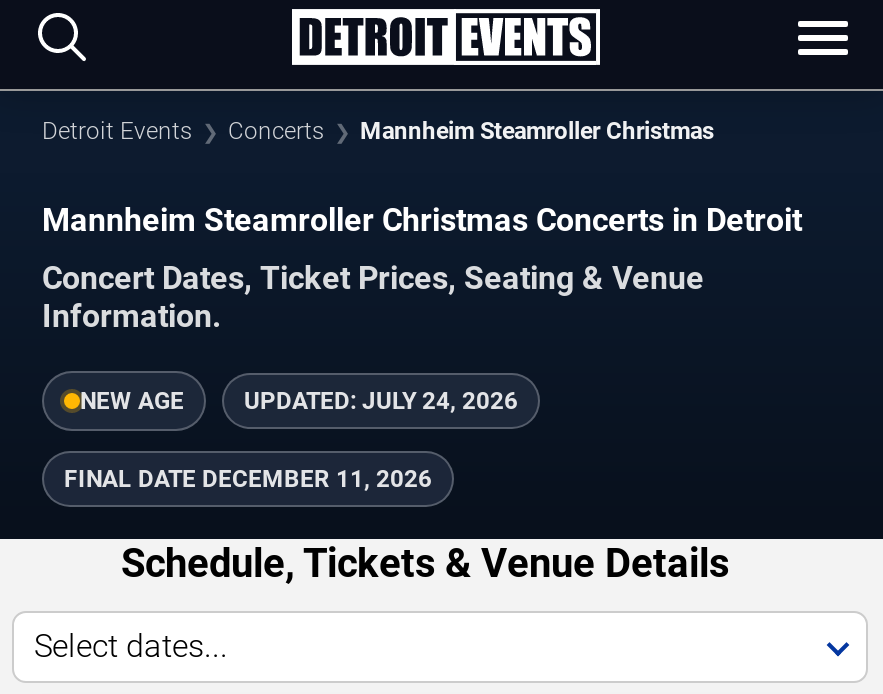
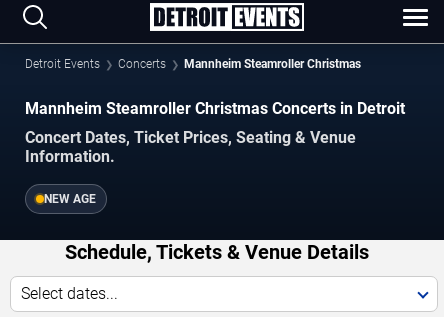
[64,387,518,493] UPDATED: JULY 24, 2026 | FINAL DATE DECEMBER 11, 2026 -> none

